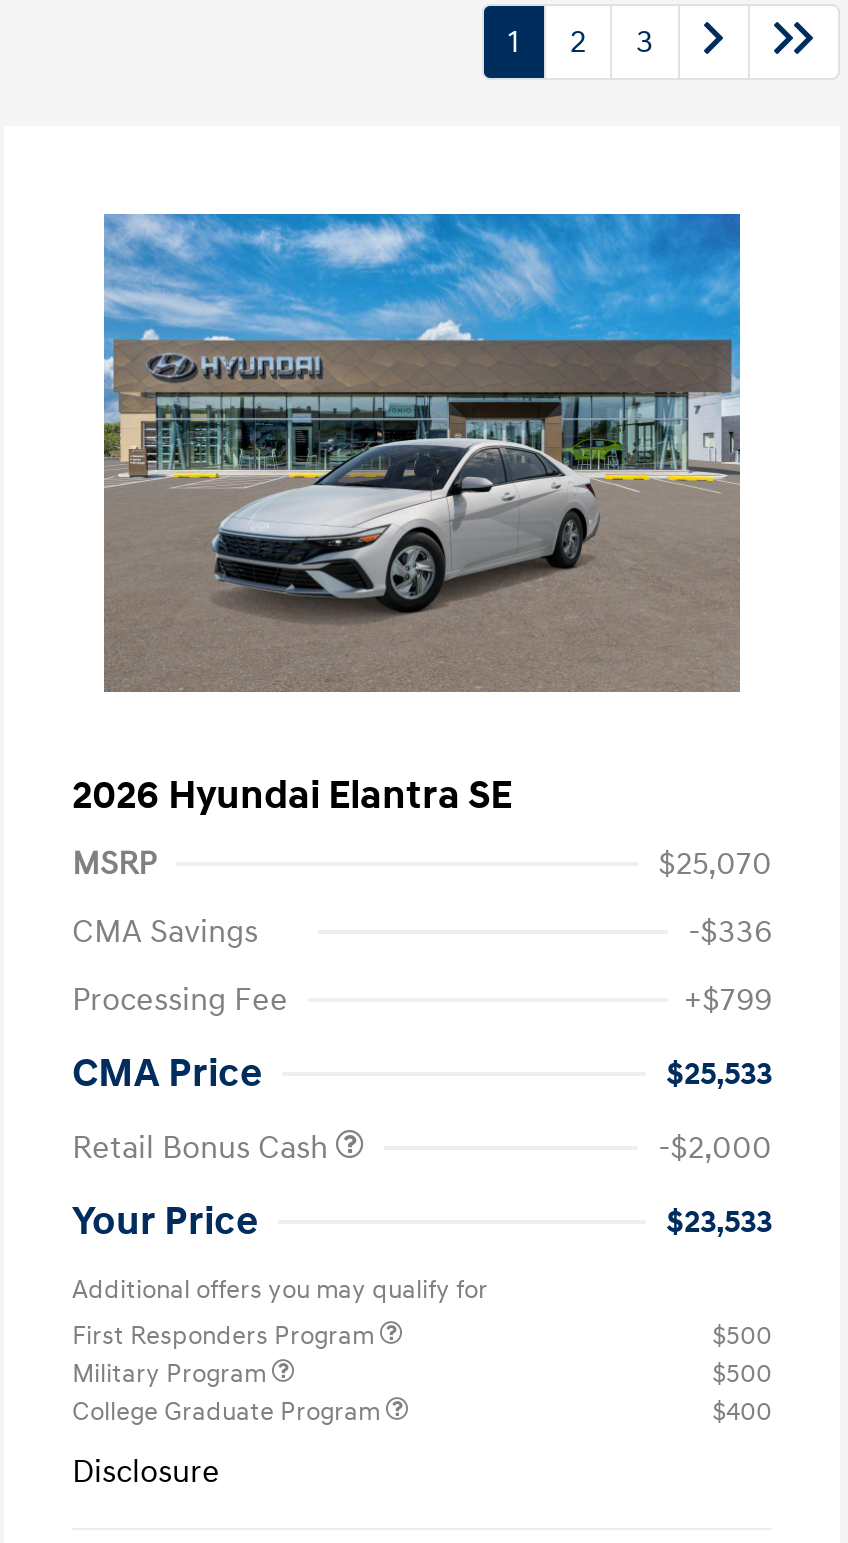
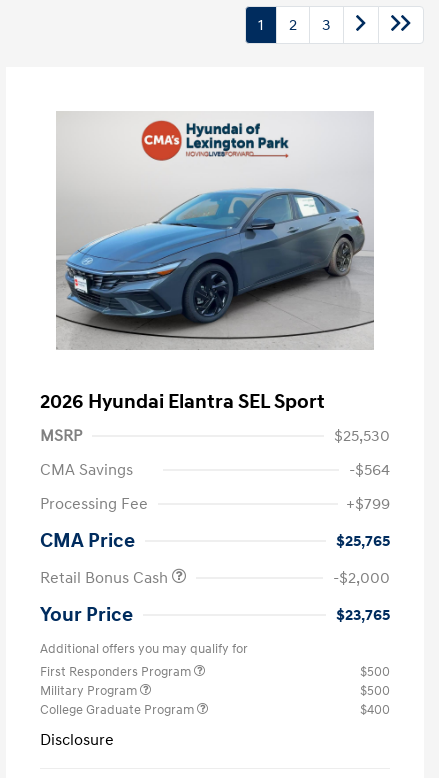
[104,212,742,692] [image] -> [56,111,374,349] [image]
[72,771,512,819] 2026 Hyundai Elantra SE -> [40,390,325,414] 2026 Hyundai Elantra SEL Sport
[658,843,772,883] $25,070 -> [334,426,390,446] $25,530
[688,911,772,951] -$336 -> [349,460,390,480] -$564
[666,1053,772,1093] $25,533 -> [336,531,390,551] $25,765
[666,1201,772,1241] $23,533 -> [336,605,390,625] $23,765

